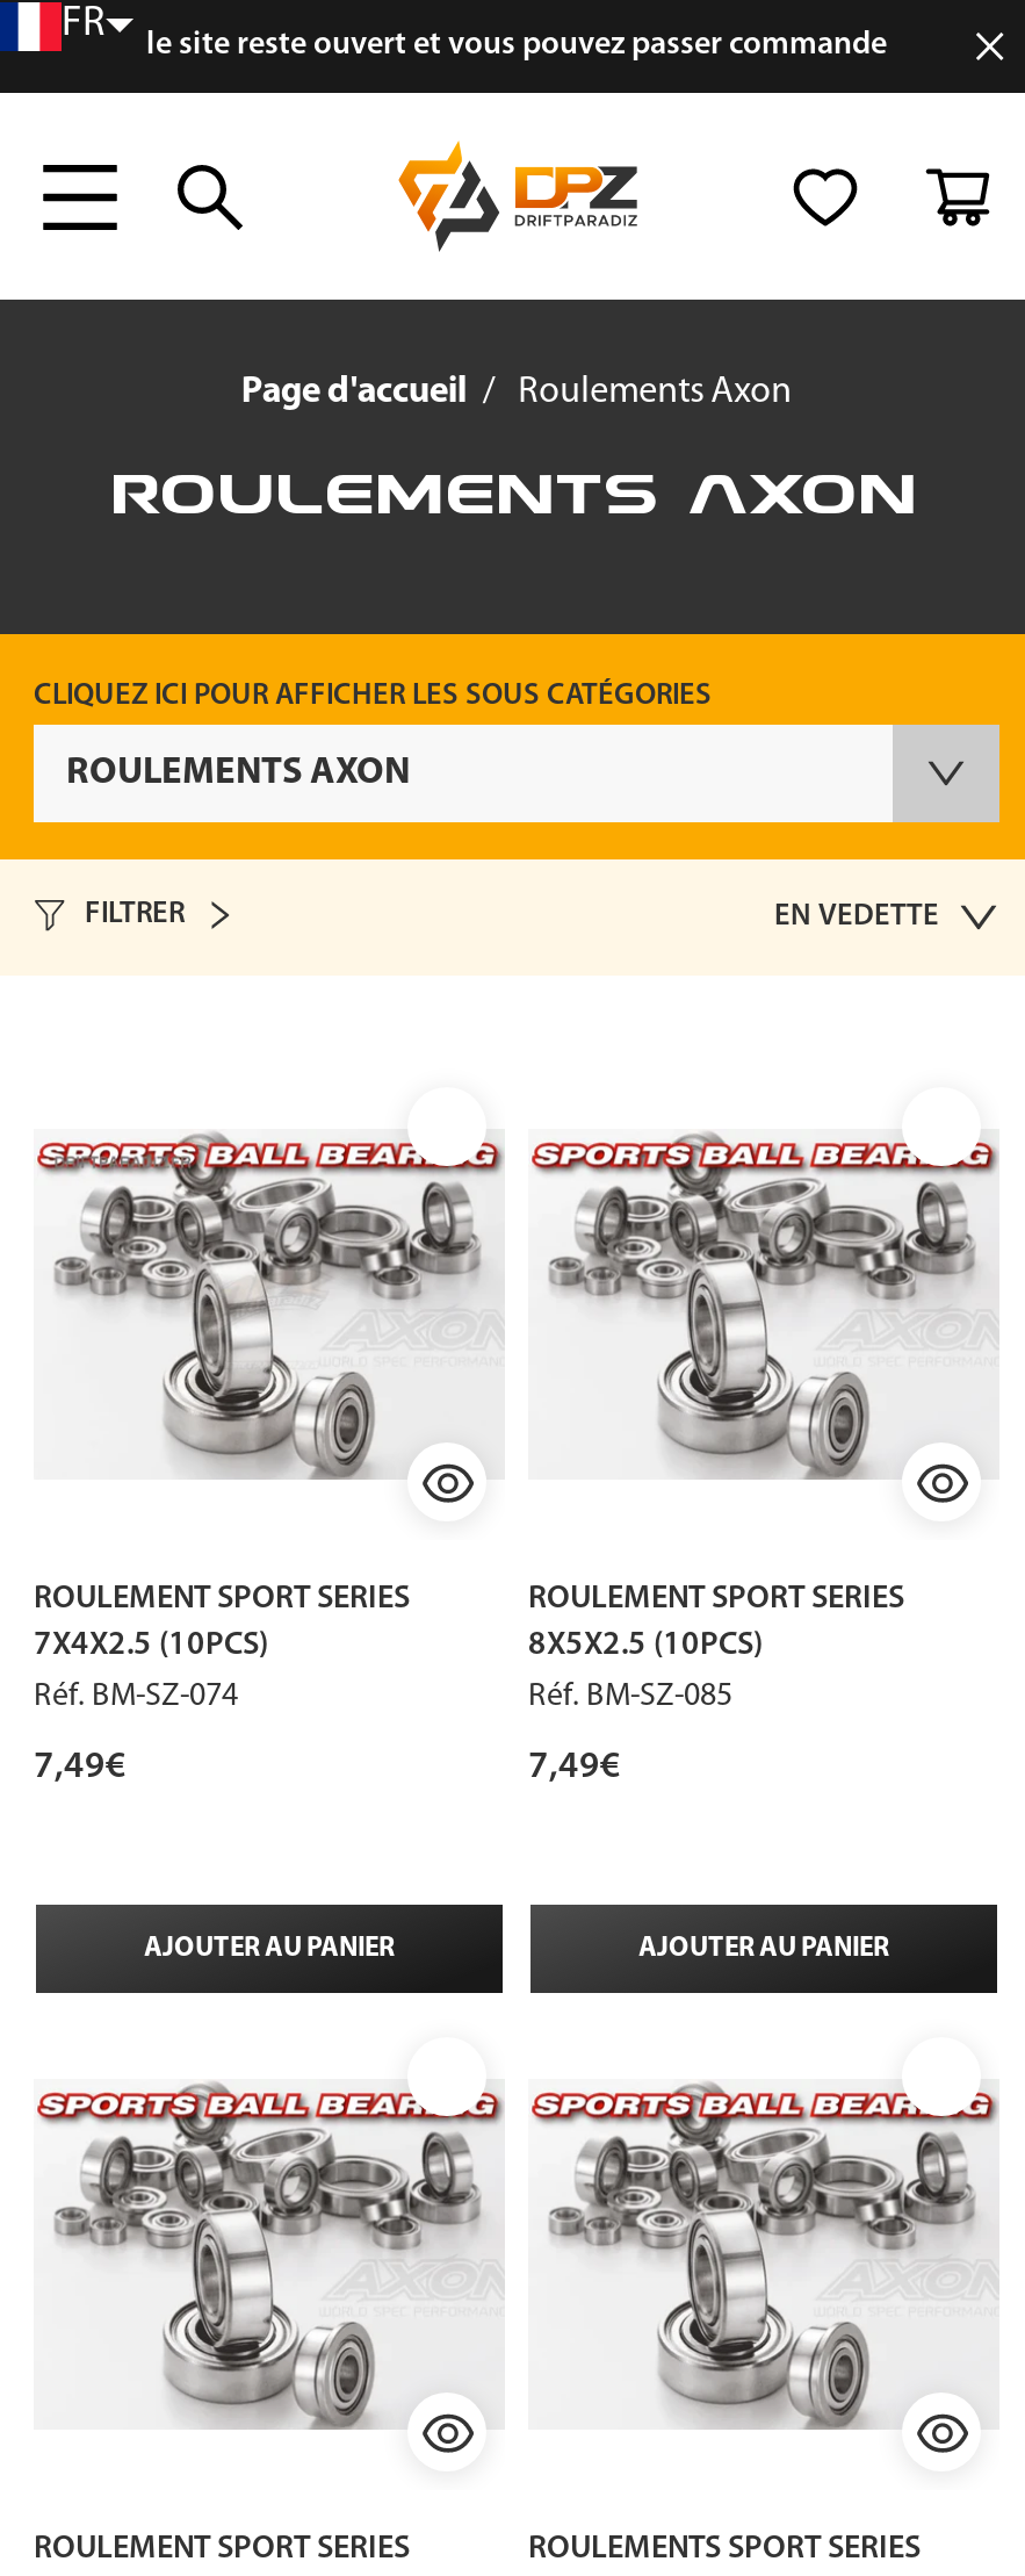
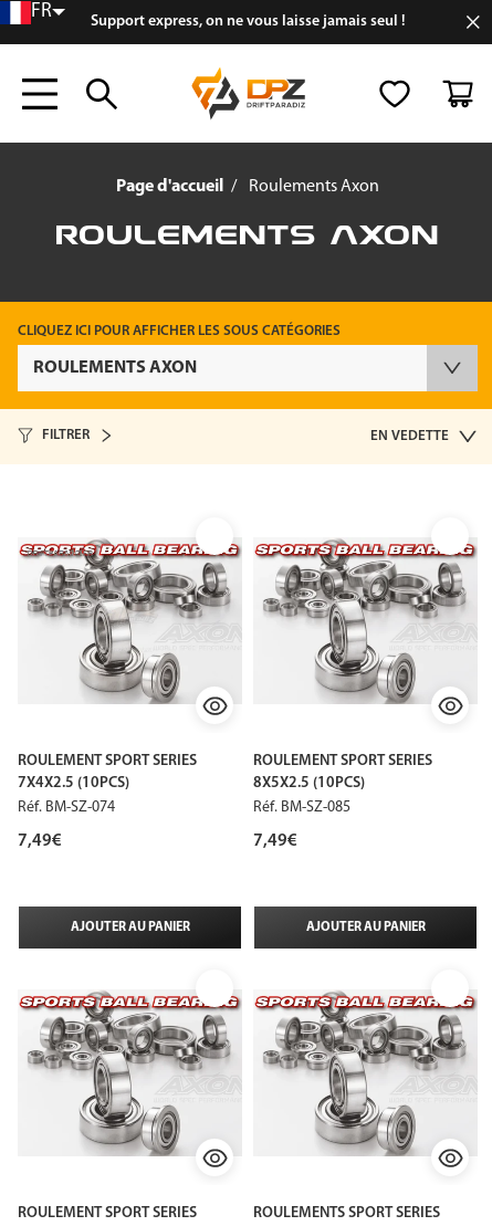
[146,28,887,63] le site reste ouvert et vous pouvez passer commande -> [90,13,405,30] Support express, on ne vous laisse jamais seul !

